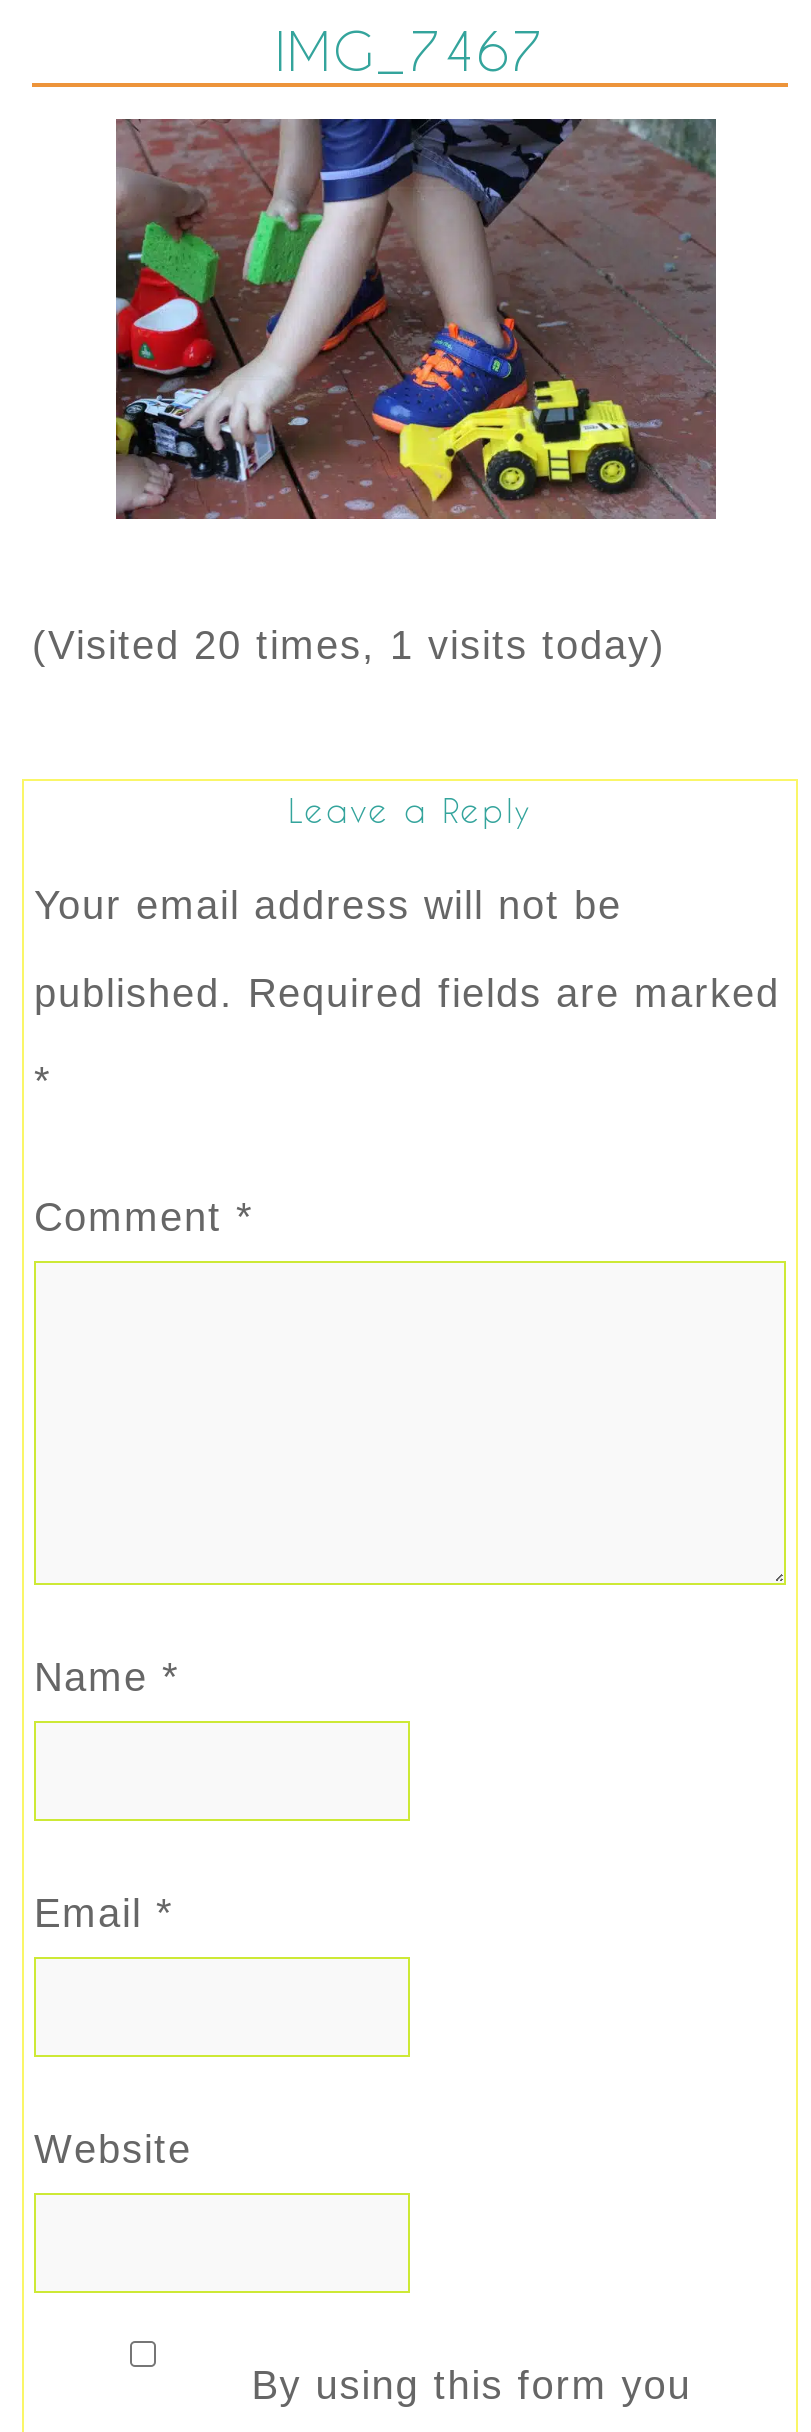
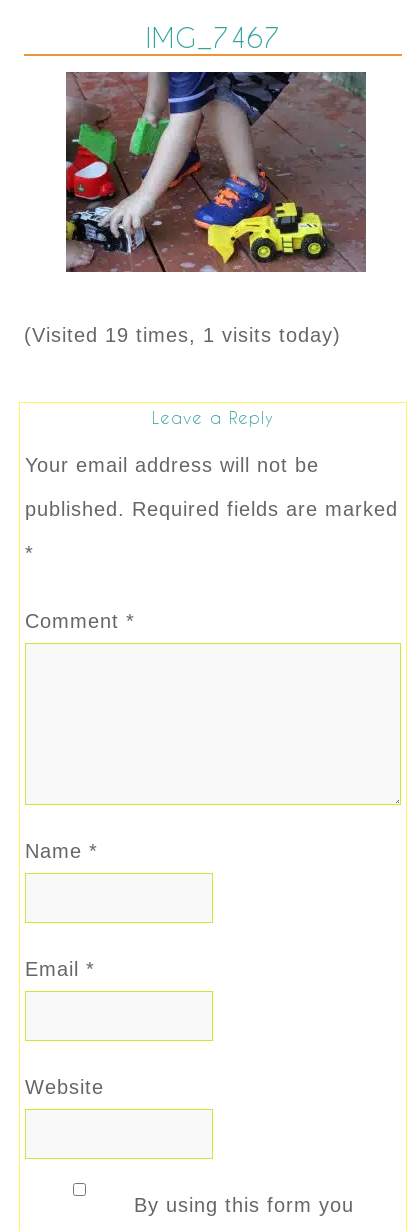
[32,623,666,667] (Visited 20 times, 1 visits today) -> [24,324,341,346] (Visited 19 times, 1 visits today)

